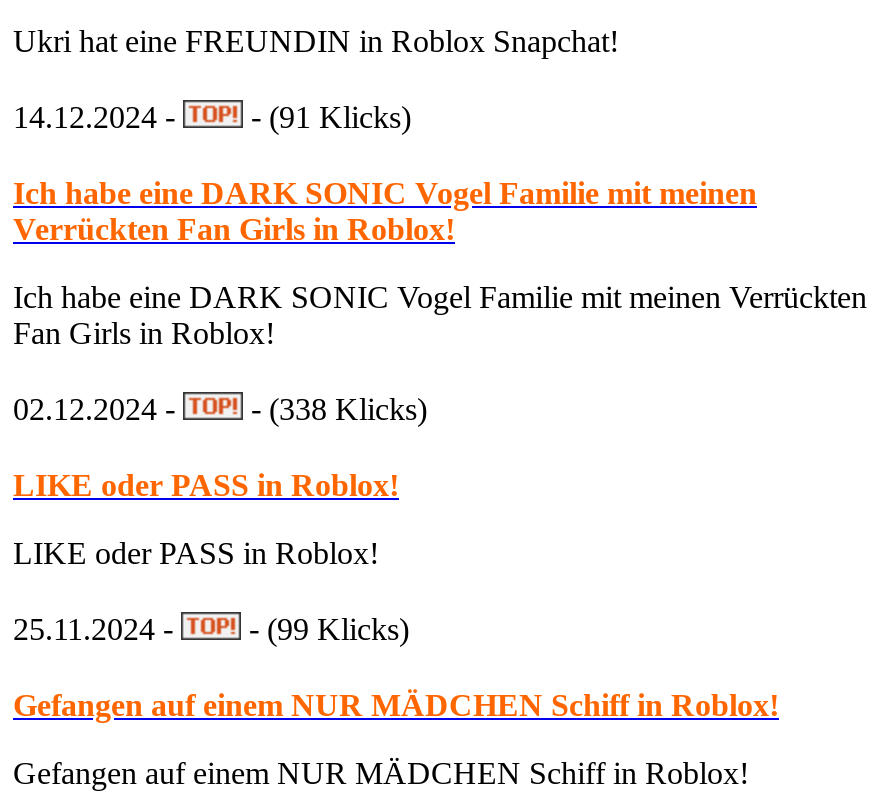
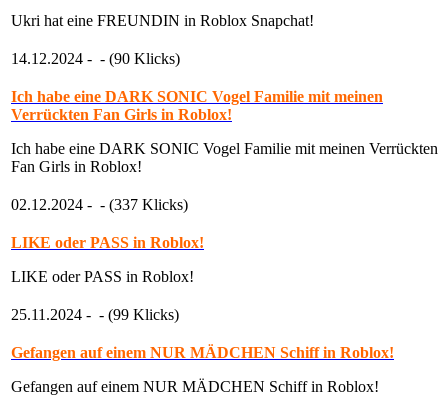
[13,100,411,134] 14.12.2024 - | - (91 Klicks) -> [11,50,180,67] 14.12.2024 - - (90 Klicks)
[13,392,427,426] 02.12.2024 - | - (338 Klicks) -> [11,196,188,213] 02.12.2024 - - (337 Klicks)

